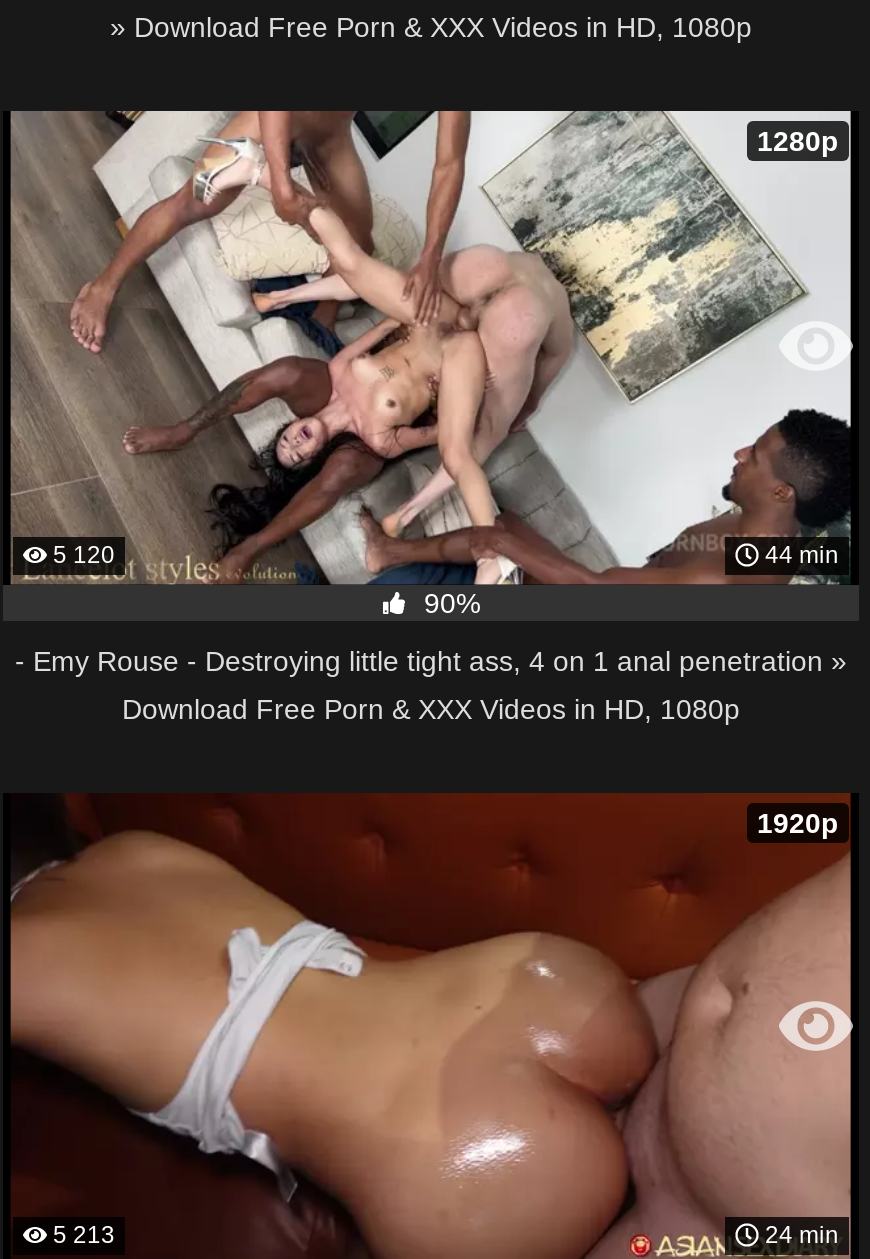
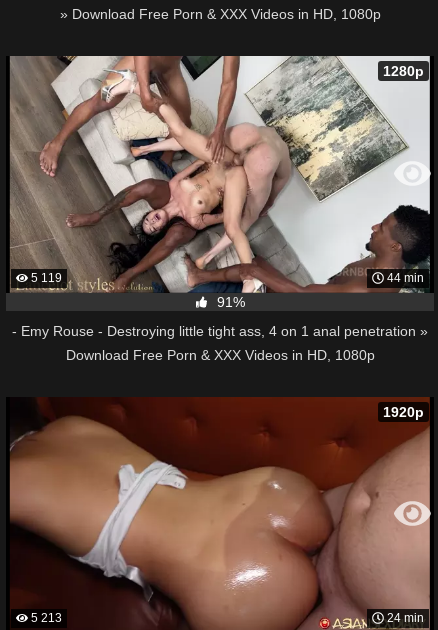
[47,541,115,569] 5 120 -> [28,271,62,285] 5 119
[424,586,480,618] 90% -> [216,294,244,310] 91%

